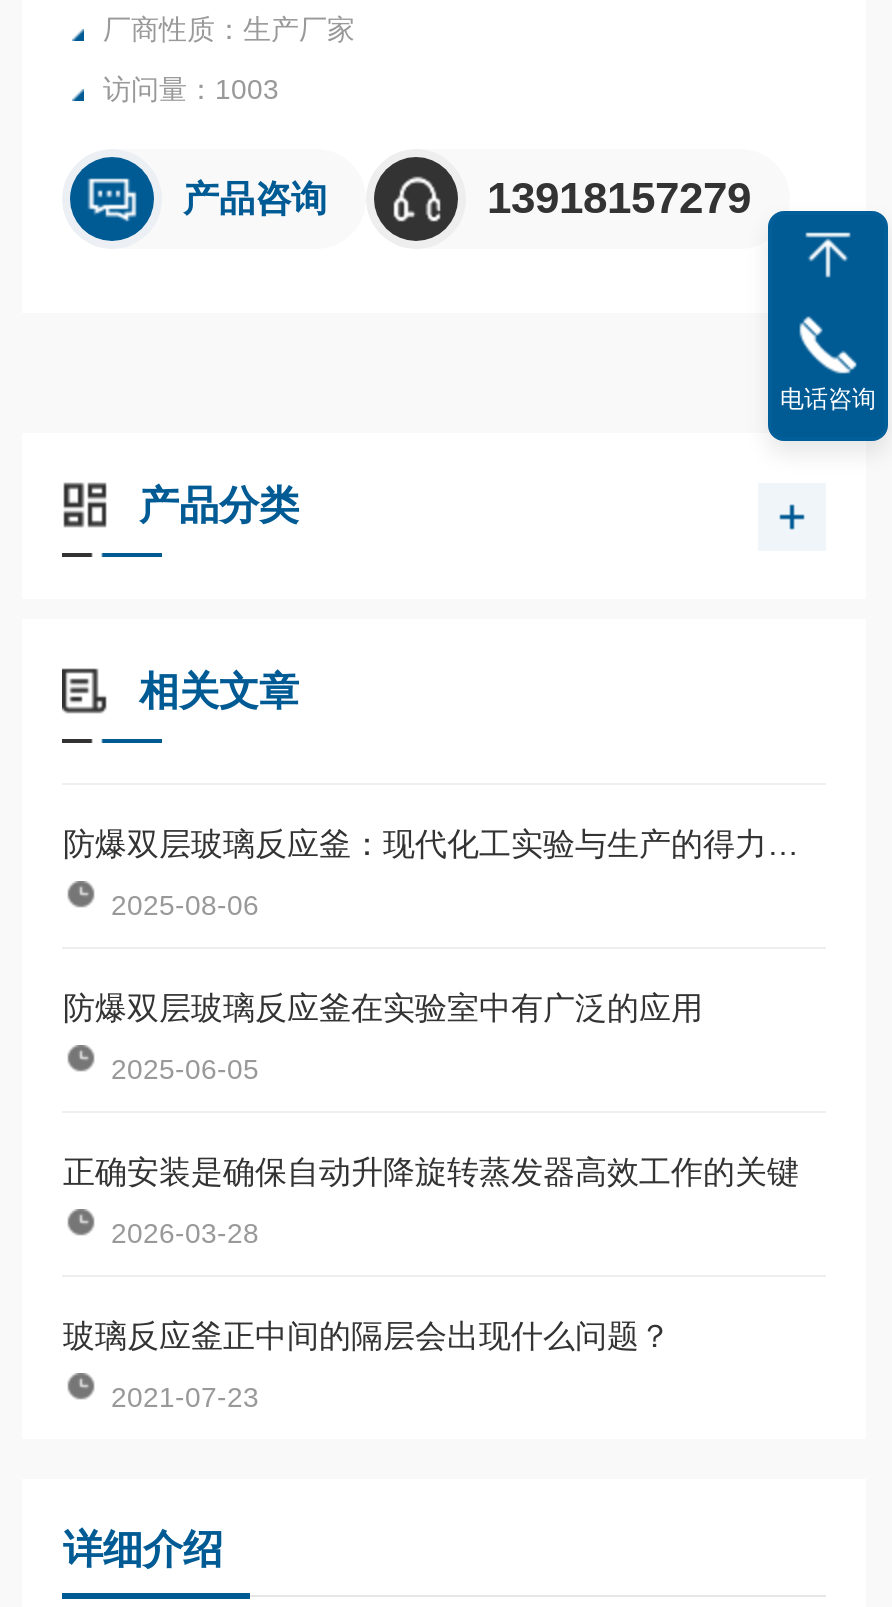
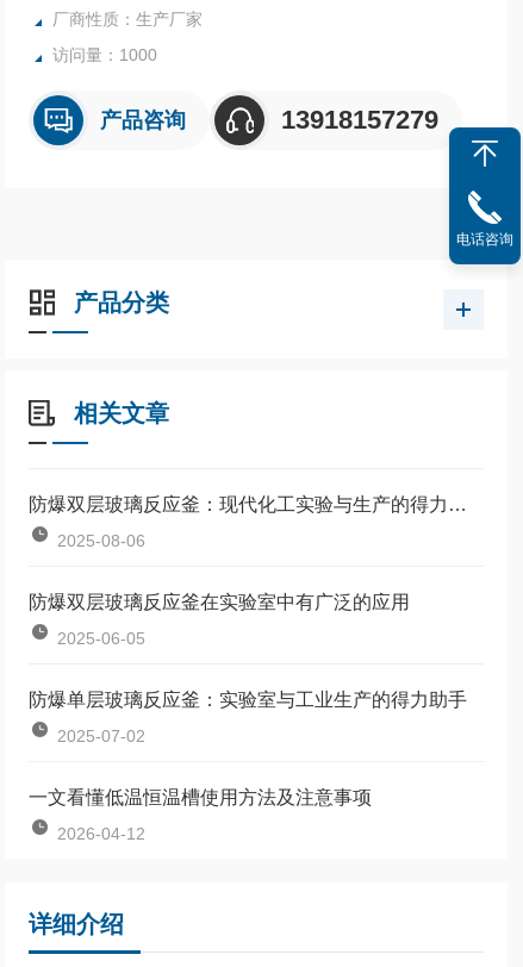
[103,73,279,105] 访问量：1003 -> [53,45,158,64] 访问量：1000
[63,1155,799,1189] 正确安装是确保自动升降旋转蒸发器高效工作的关键 -> [29,689,467,710] 防爆单层玻璃反应釜：实验室与工业生产的得力助手
[111,1217,259,1249] 2026-03-28 -> [58,726,146,745] 2025-07-02
[63,1319,671,1353] 玻璃反应釜正中间的隔层会出现什么问题？ -> [29,787,372,807] 一文看懂低温恒温槽使用方法及注意事项
[111,1381,259,1413] 2021-07-23 -> [58,824,146,843] 2026-04-12

